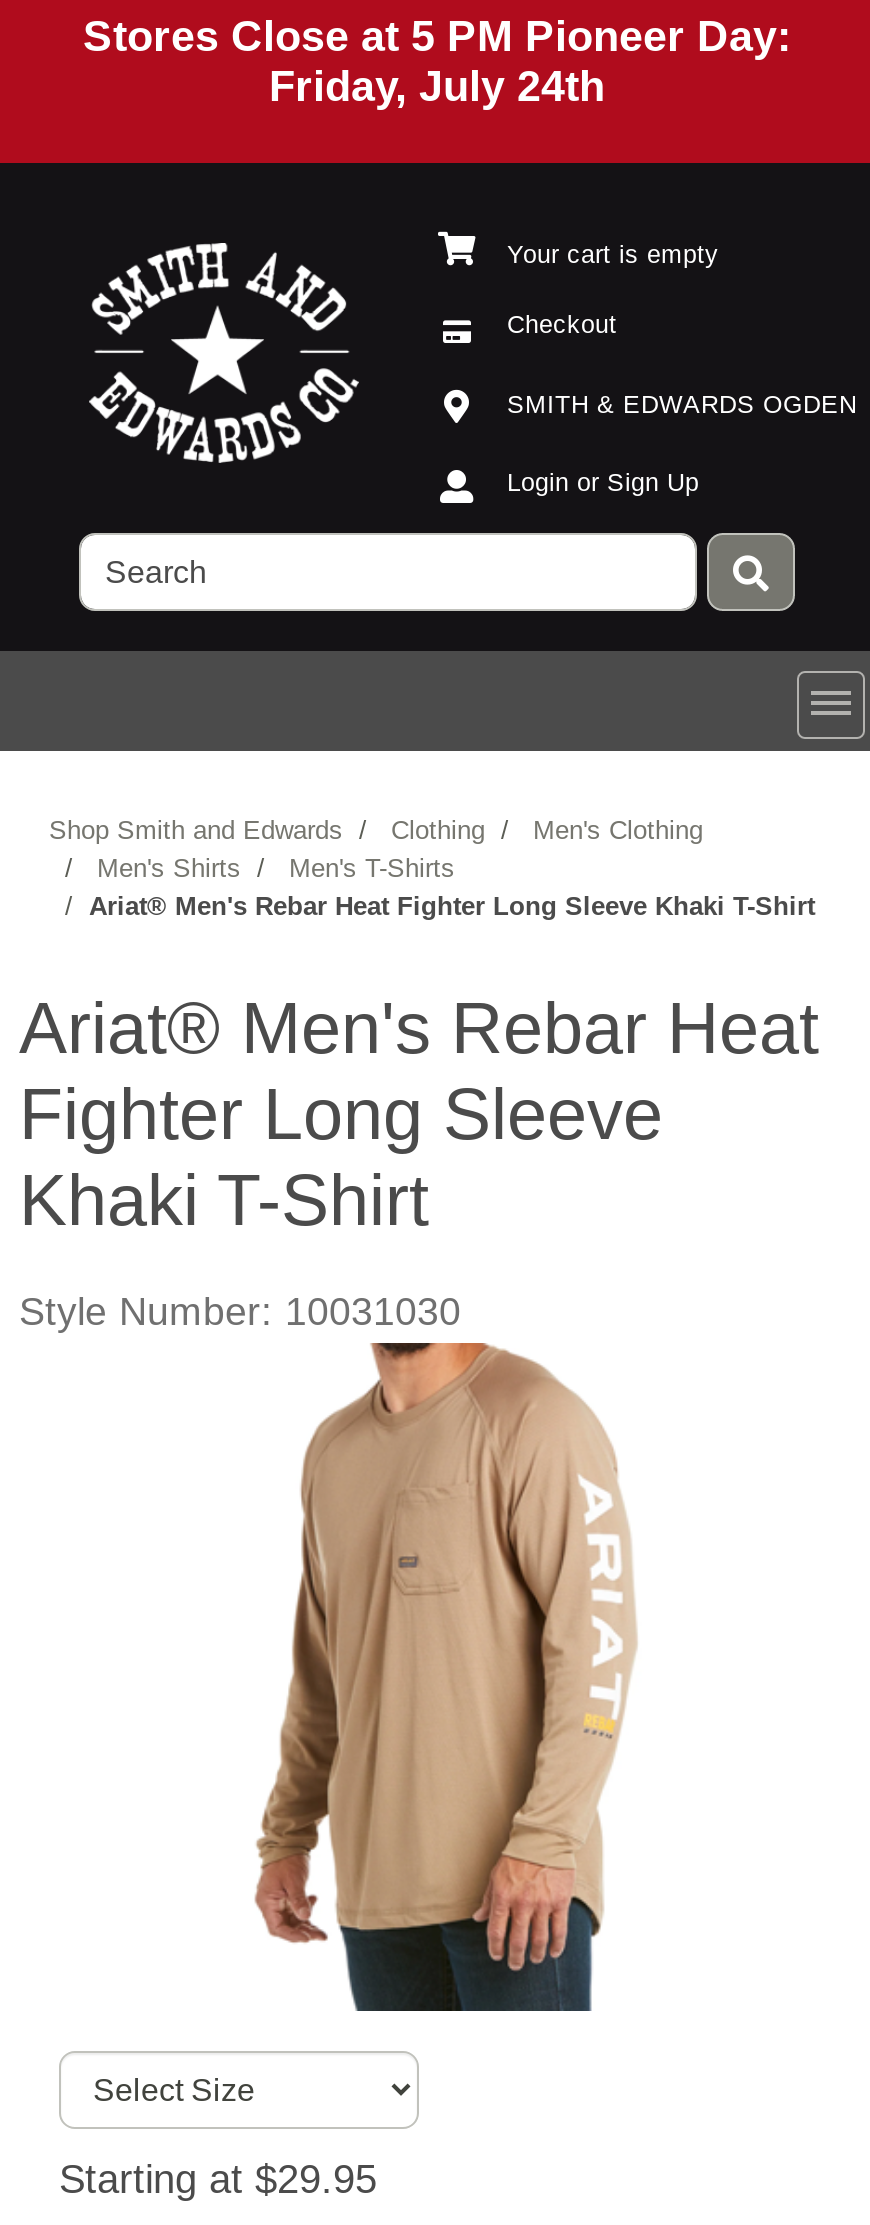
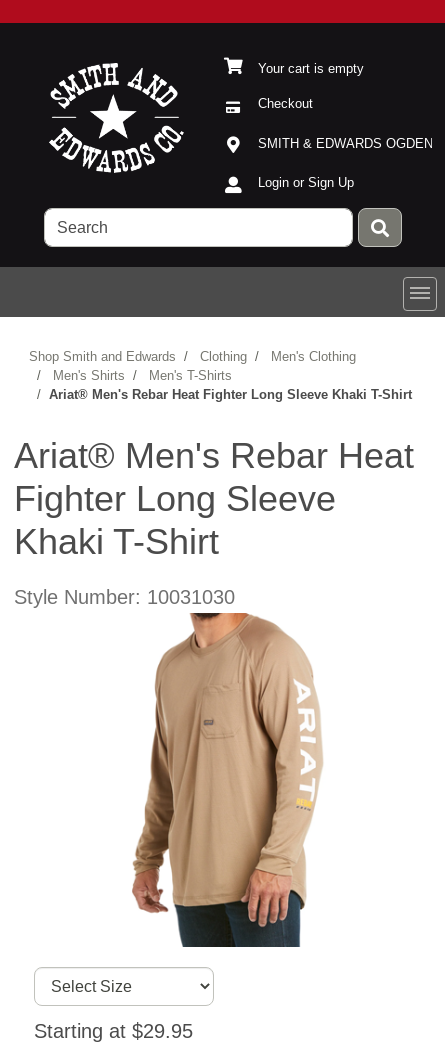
[83,11,791,111] Stores Close at 5 PM Pioneer Day: | Friday, July 24th -> none

